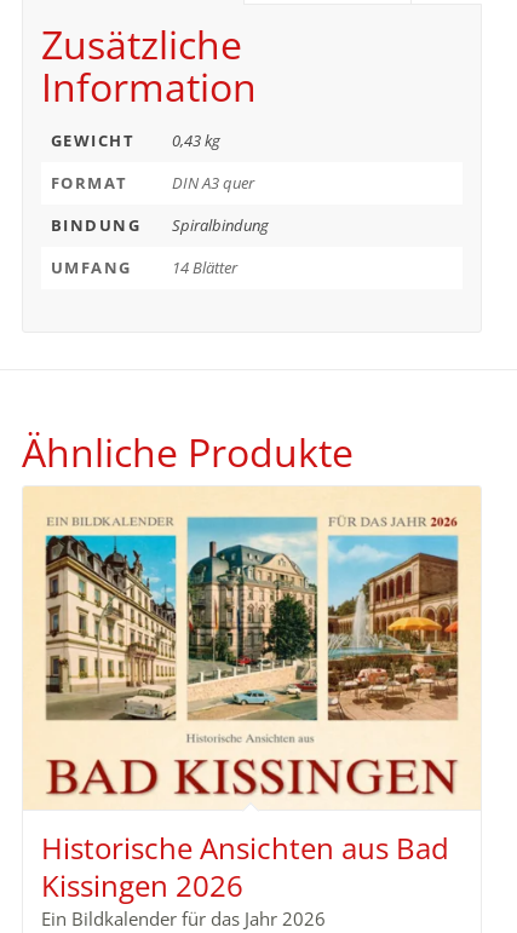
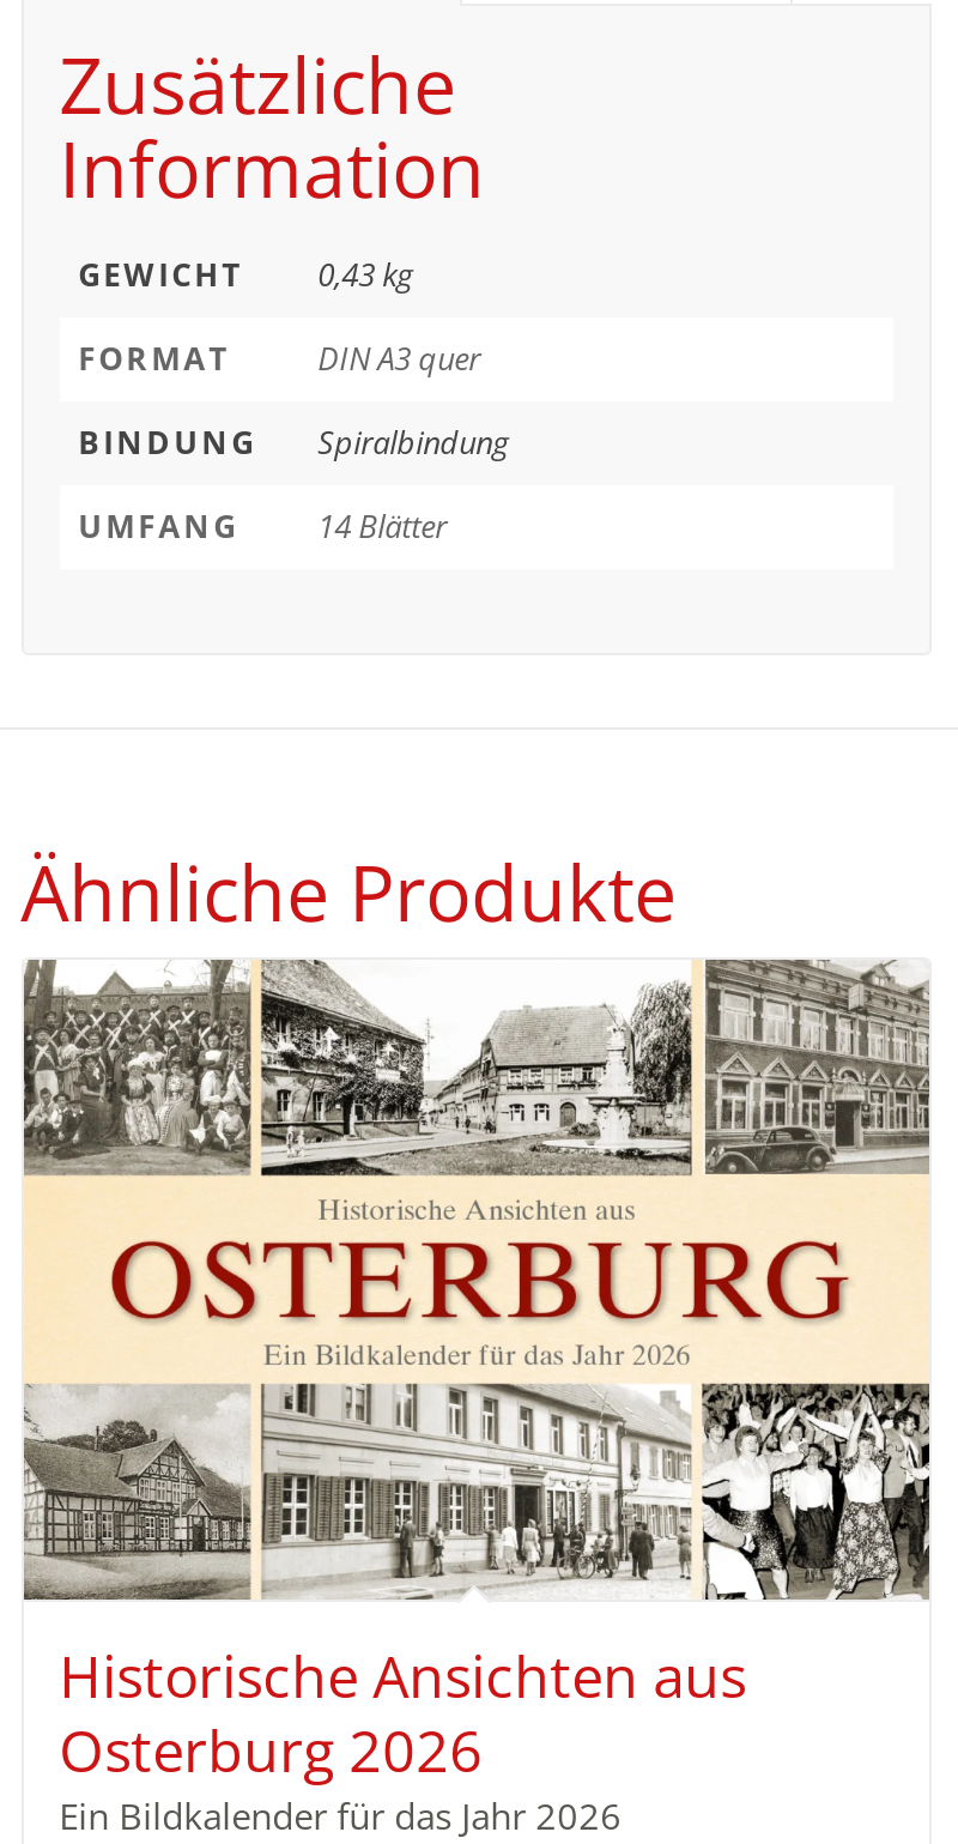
[23,486,481,905] [image] | Historische Ansichten aus Bad | Kissingen 2026 -> [22,957,932,1790] [image] | Historische Ansichten aus | Osterburg 2026

